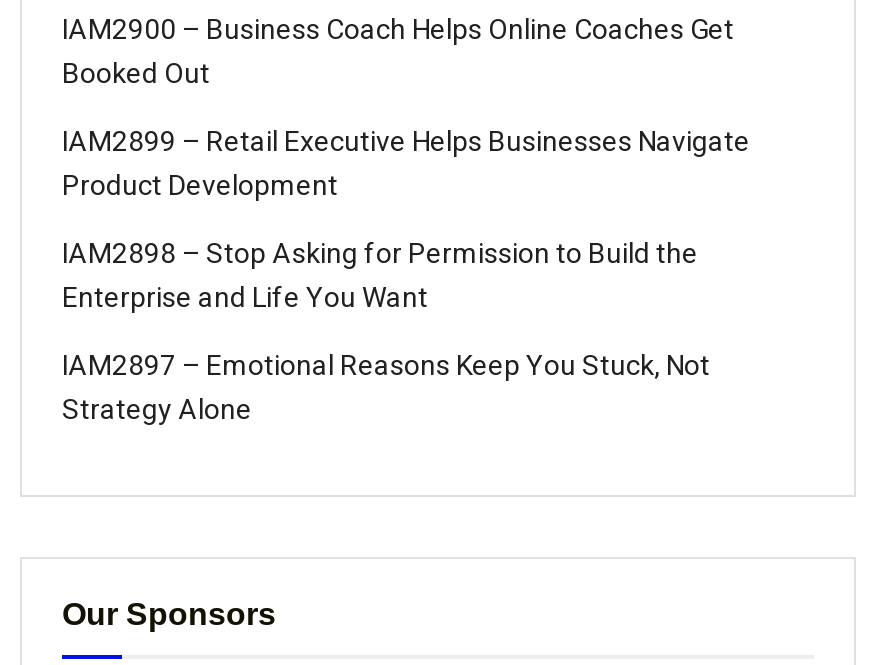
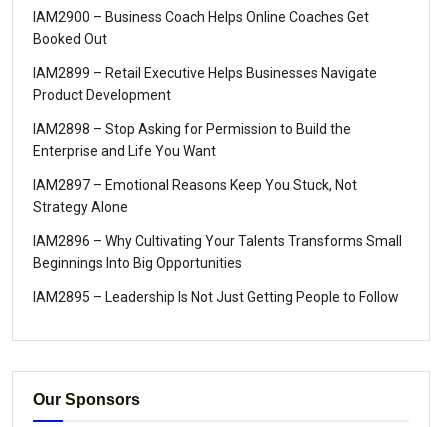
none -> [33,233,402,305] IAM2896 – Why Cultivating Your Talents Transforms Small | Beginnings Into Big Opportunities | IAM2895 – Leadership Is Not Just Getting People to Follow

